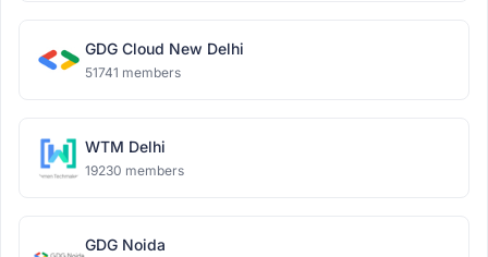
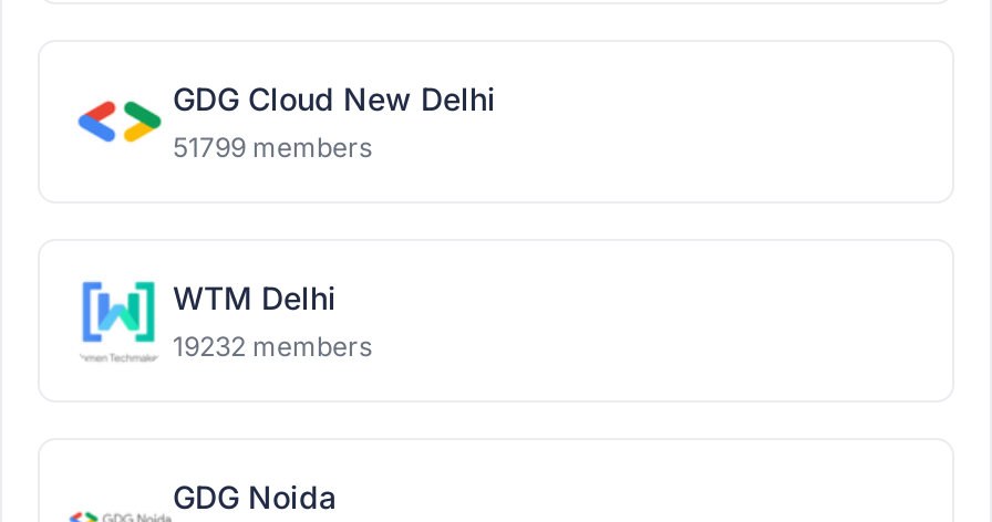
[85,64,181,81] 51741 members -> [173,130,372,164] 51799 members
[85,162,184,179] 19230 members -> [173,330,372,363] 19232 members

